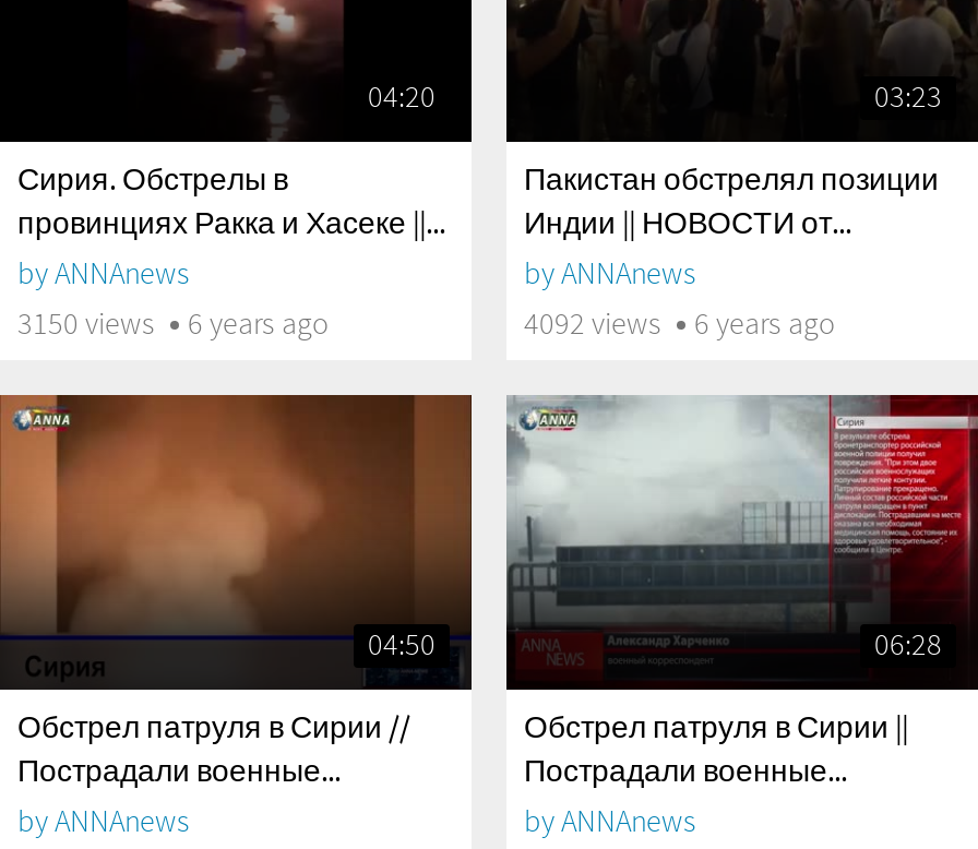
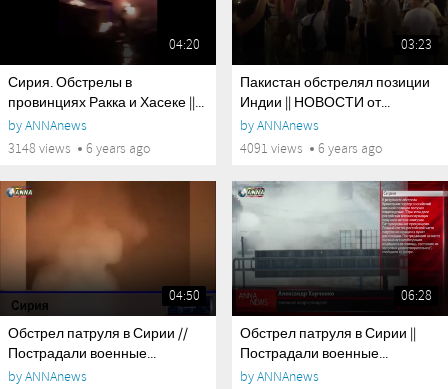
[17,306,327,343] 3150 views 6 years ago -> [8,140,150,157] 3148 views 6 years ago
[524,306,834,343] 4092 views 6 years ago -> [240,140,382,157] 4091 views 6 years ago

